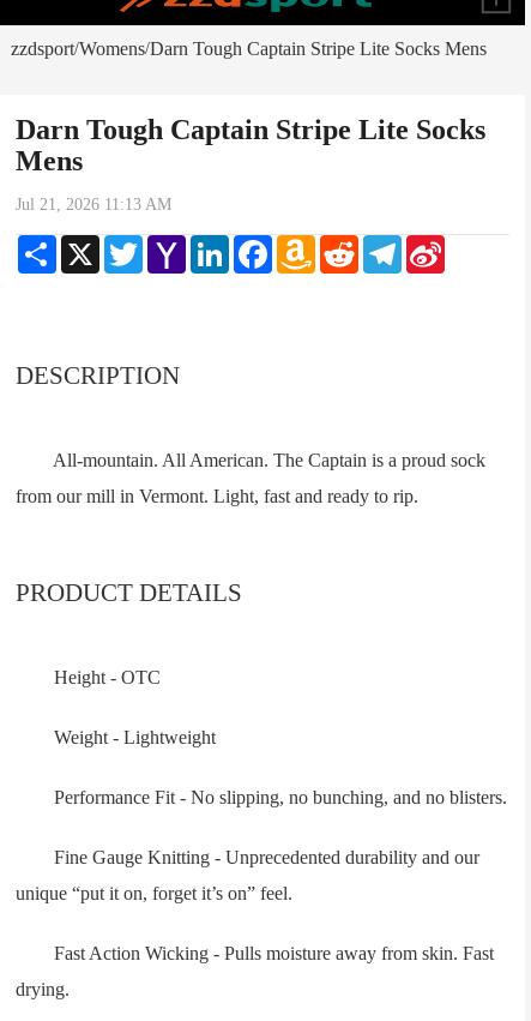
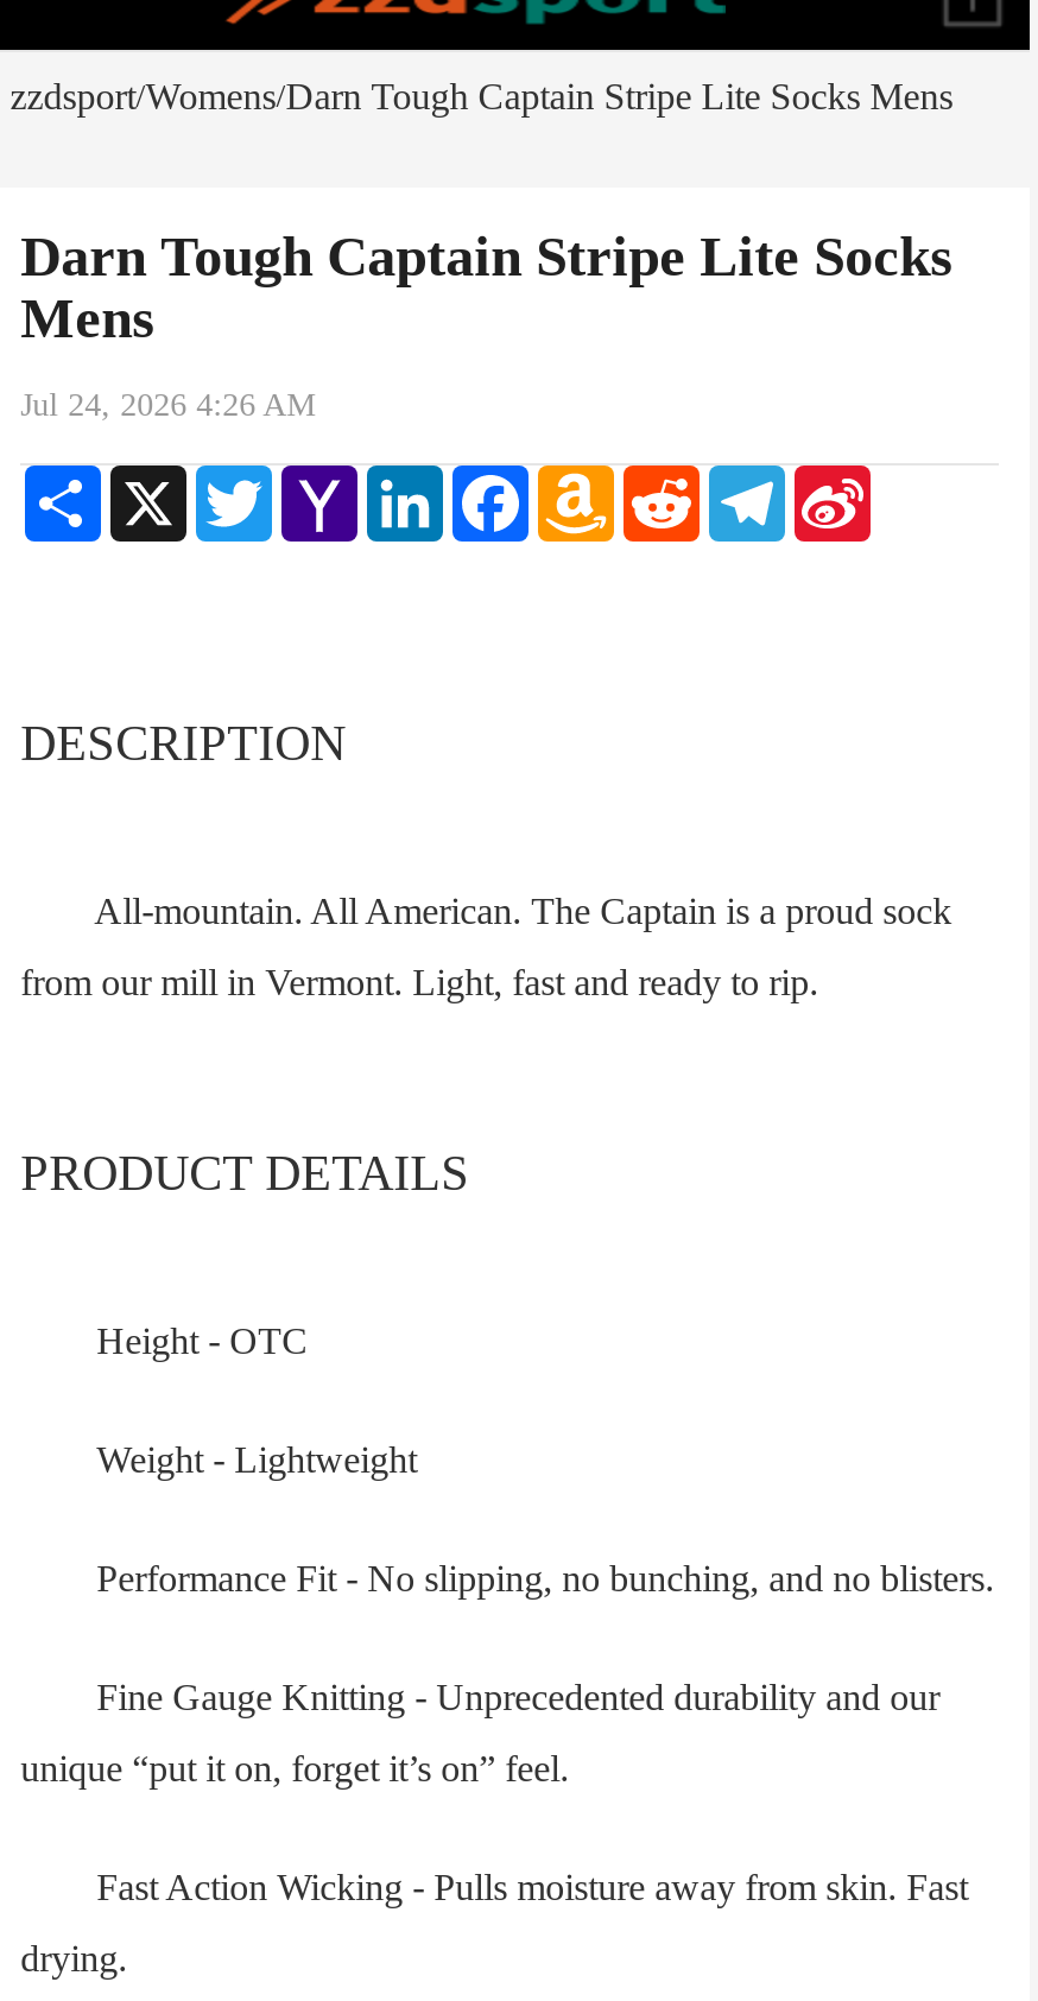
[16,196,172,214] Jul 21, 2026 11:13 AM -> [20,387,315,423] Jul 24, 2026 4:26 AM

